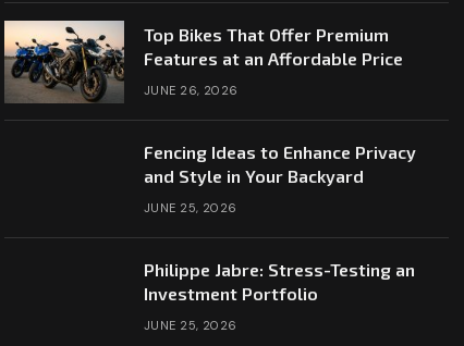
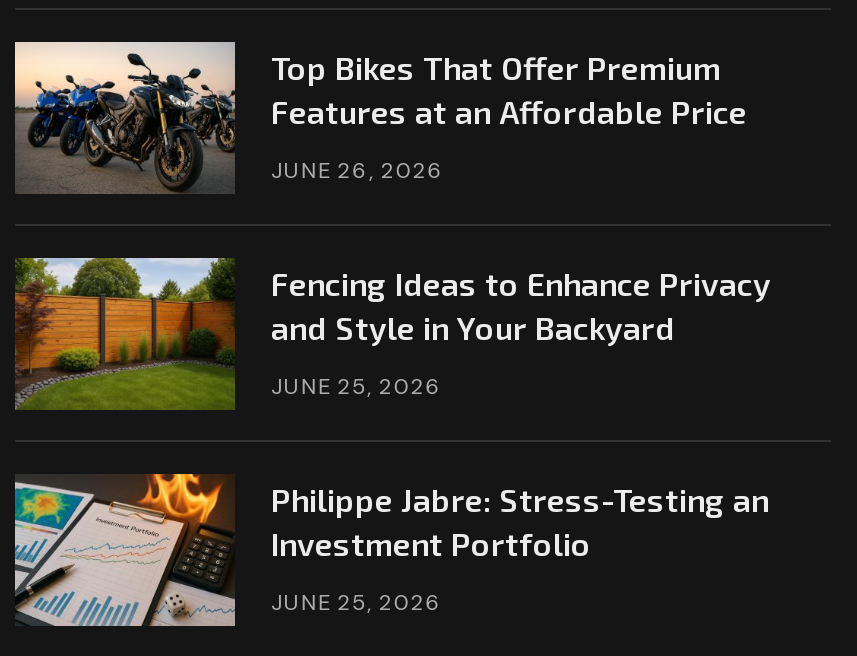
none -> [13,255,235,411] [image]
none -> [13,471,237,629] [image]

